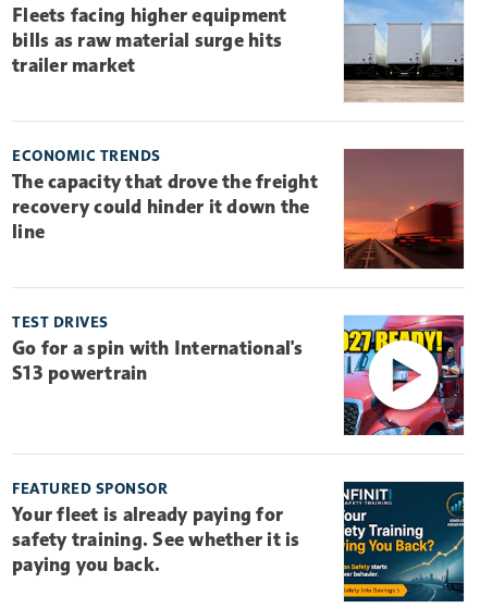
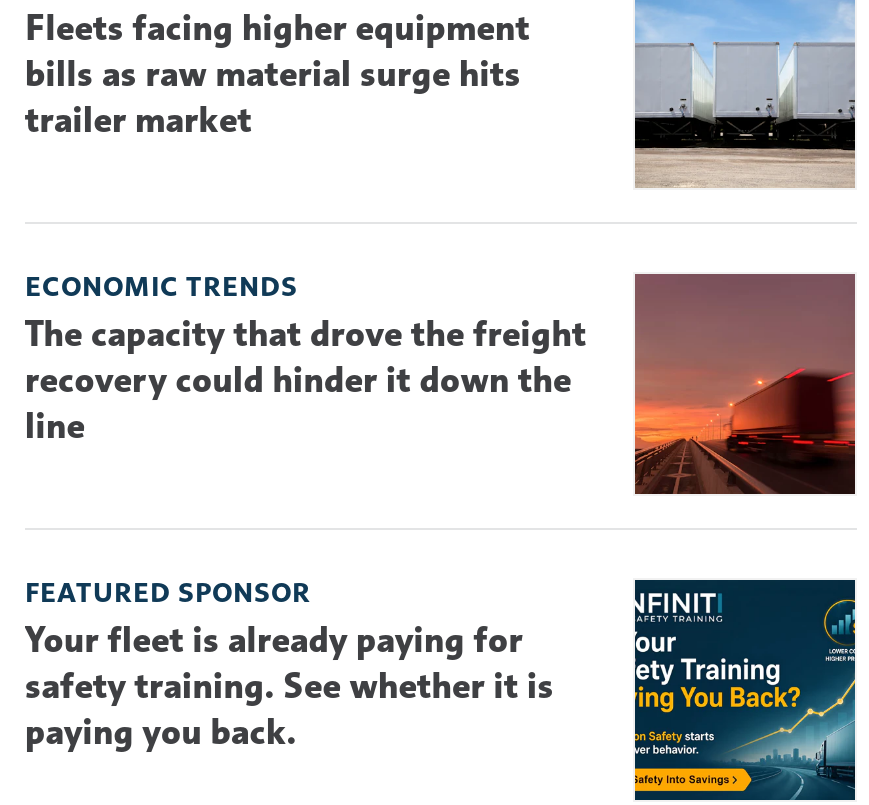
[12,312,465,436] [image] | TEST DRIVES | Go for a spin with International's | S13 powertrain -> none

